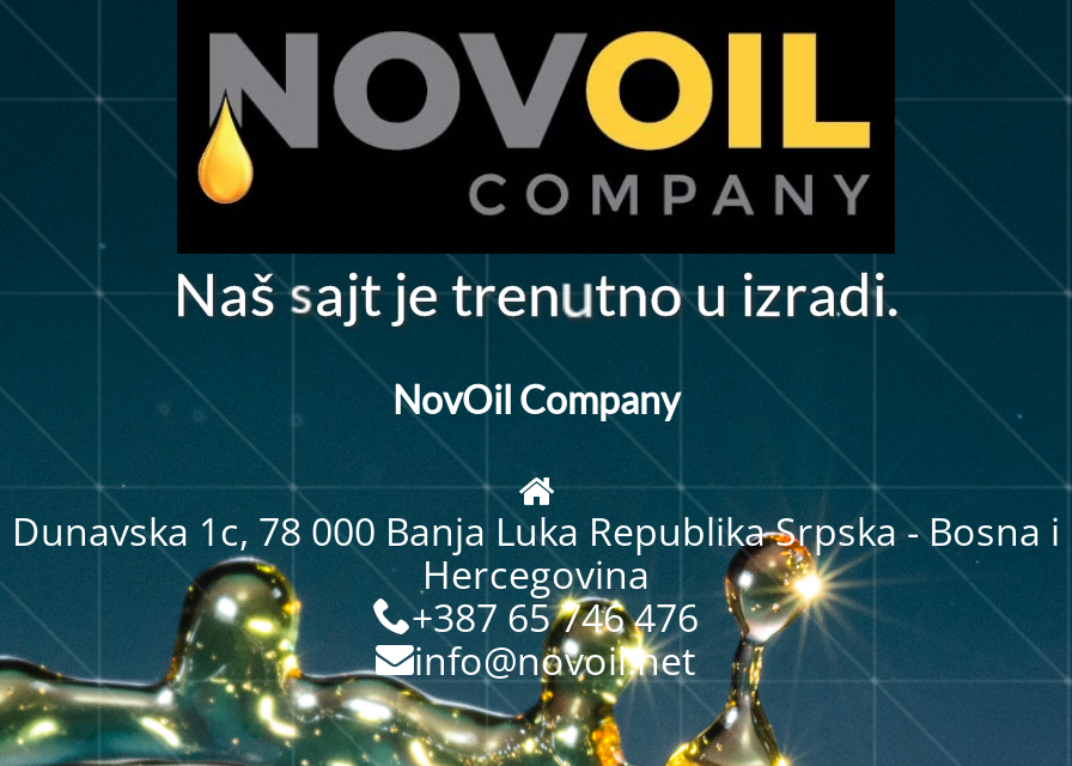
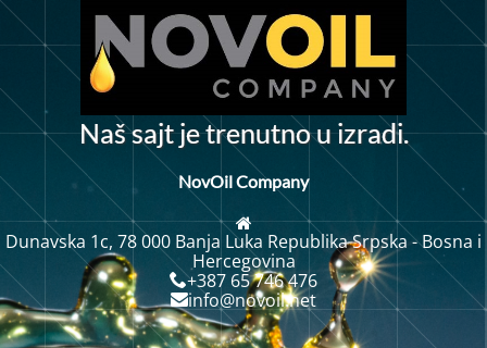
[172,255,899,330] Na š | jt j e tren t o u i zradi. -> [79,117,408,149] Naš sajt j e trenutno u i zradi.

